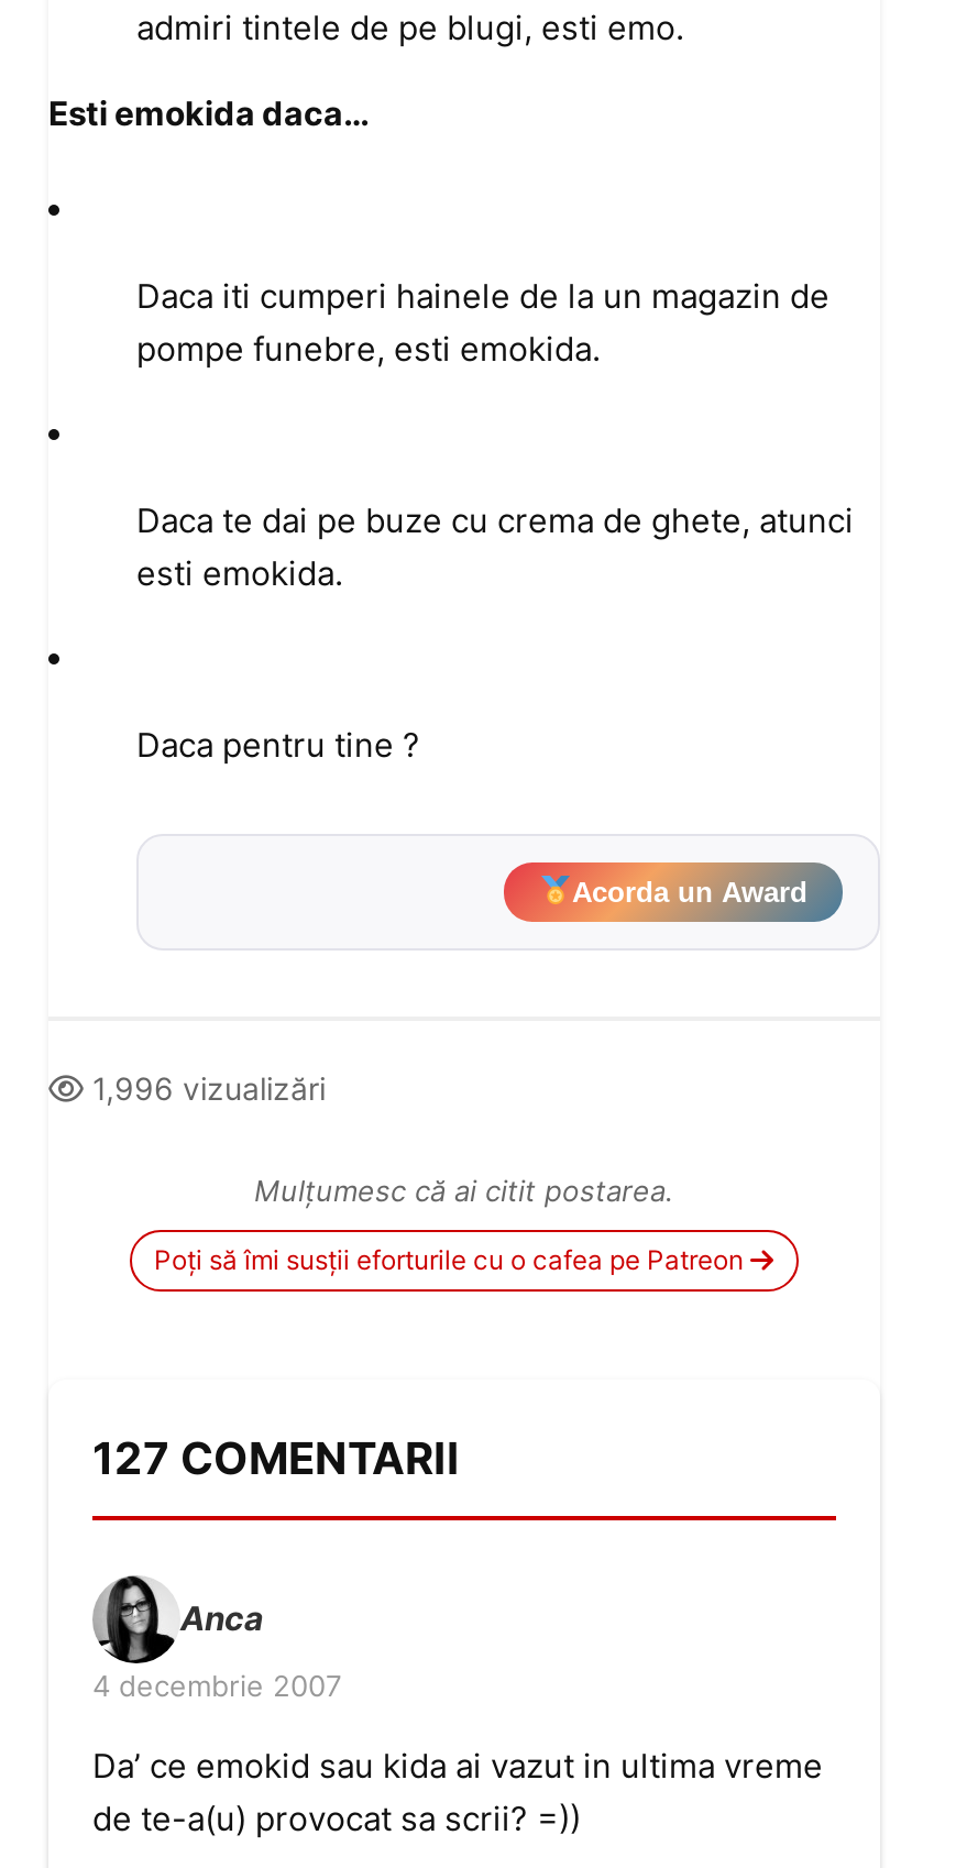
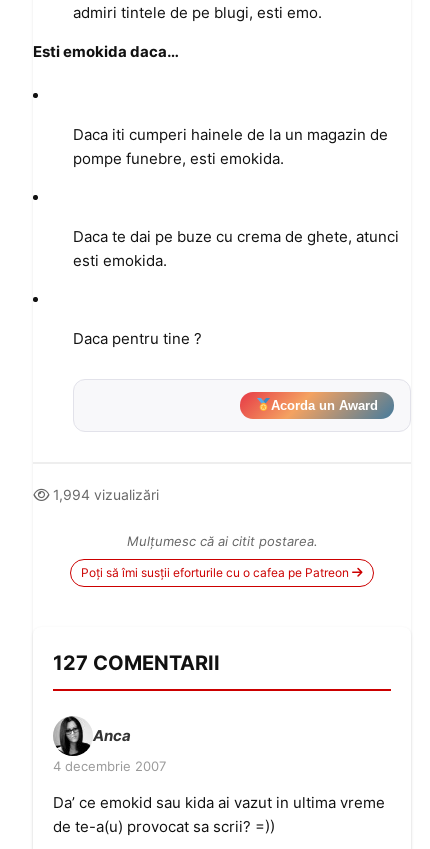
[84,1069,326,1107] 1,996 vizualizări -> [49,486,159,503] 1,994 vizualizări

